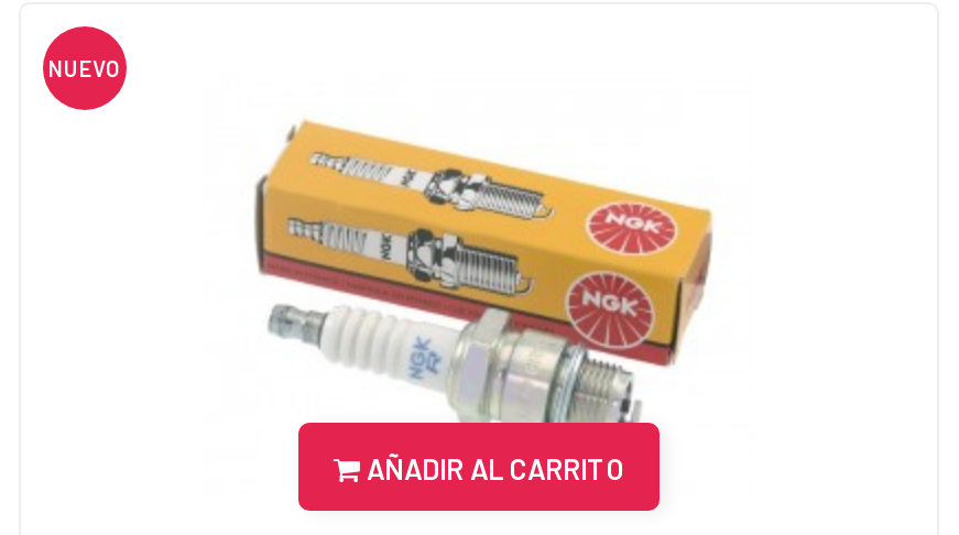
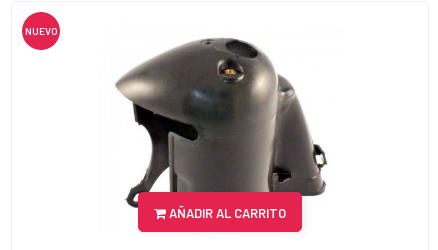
[250,84,715,458] [image] -> [115,37,328,209] [image]

